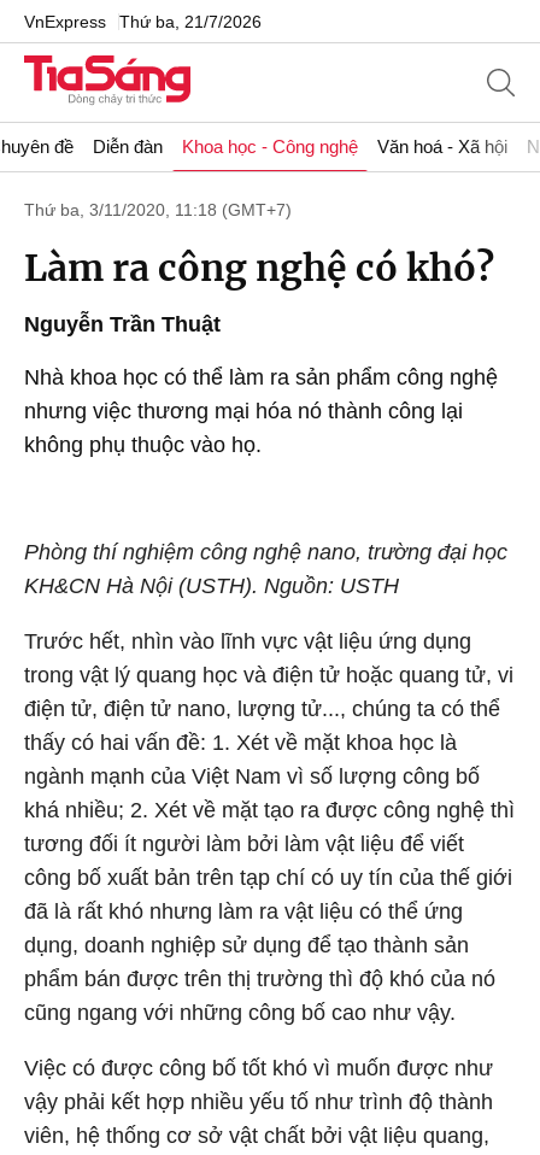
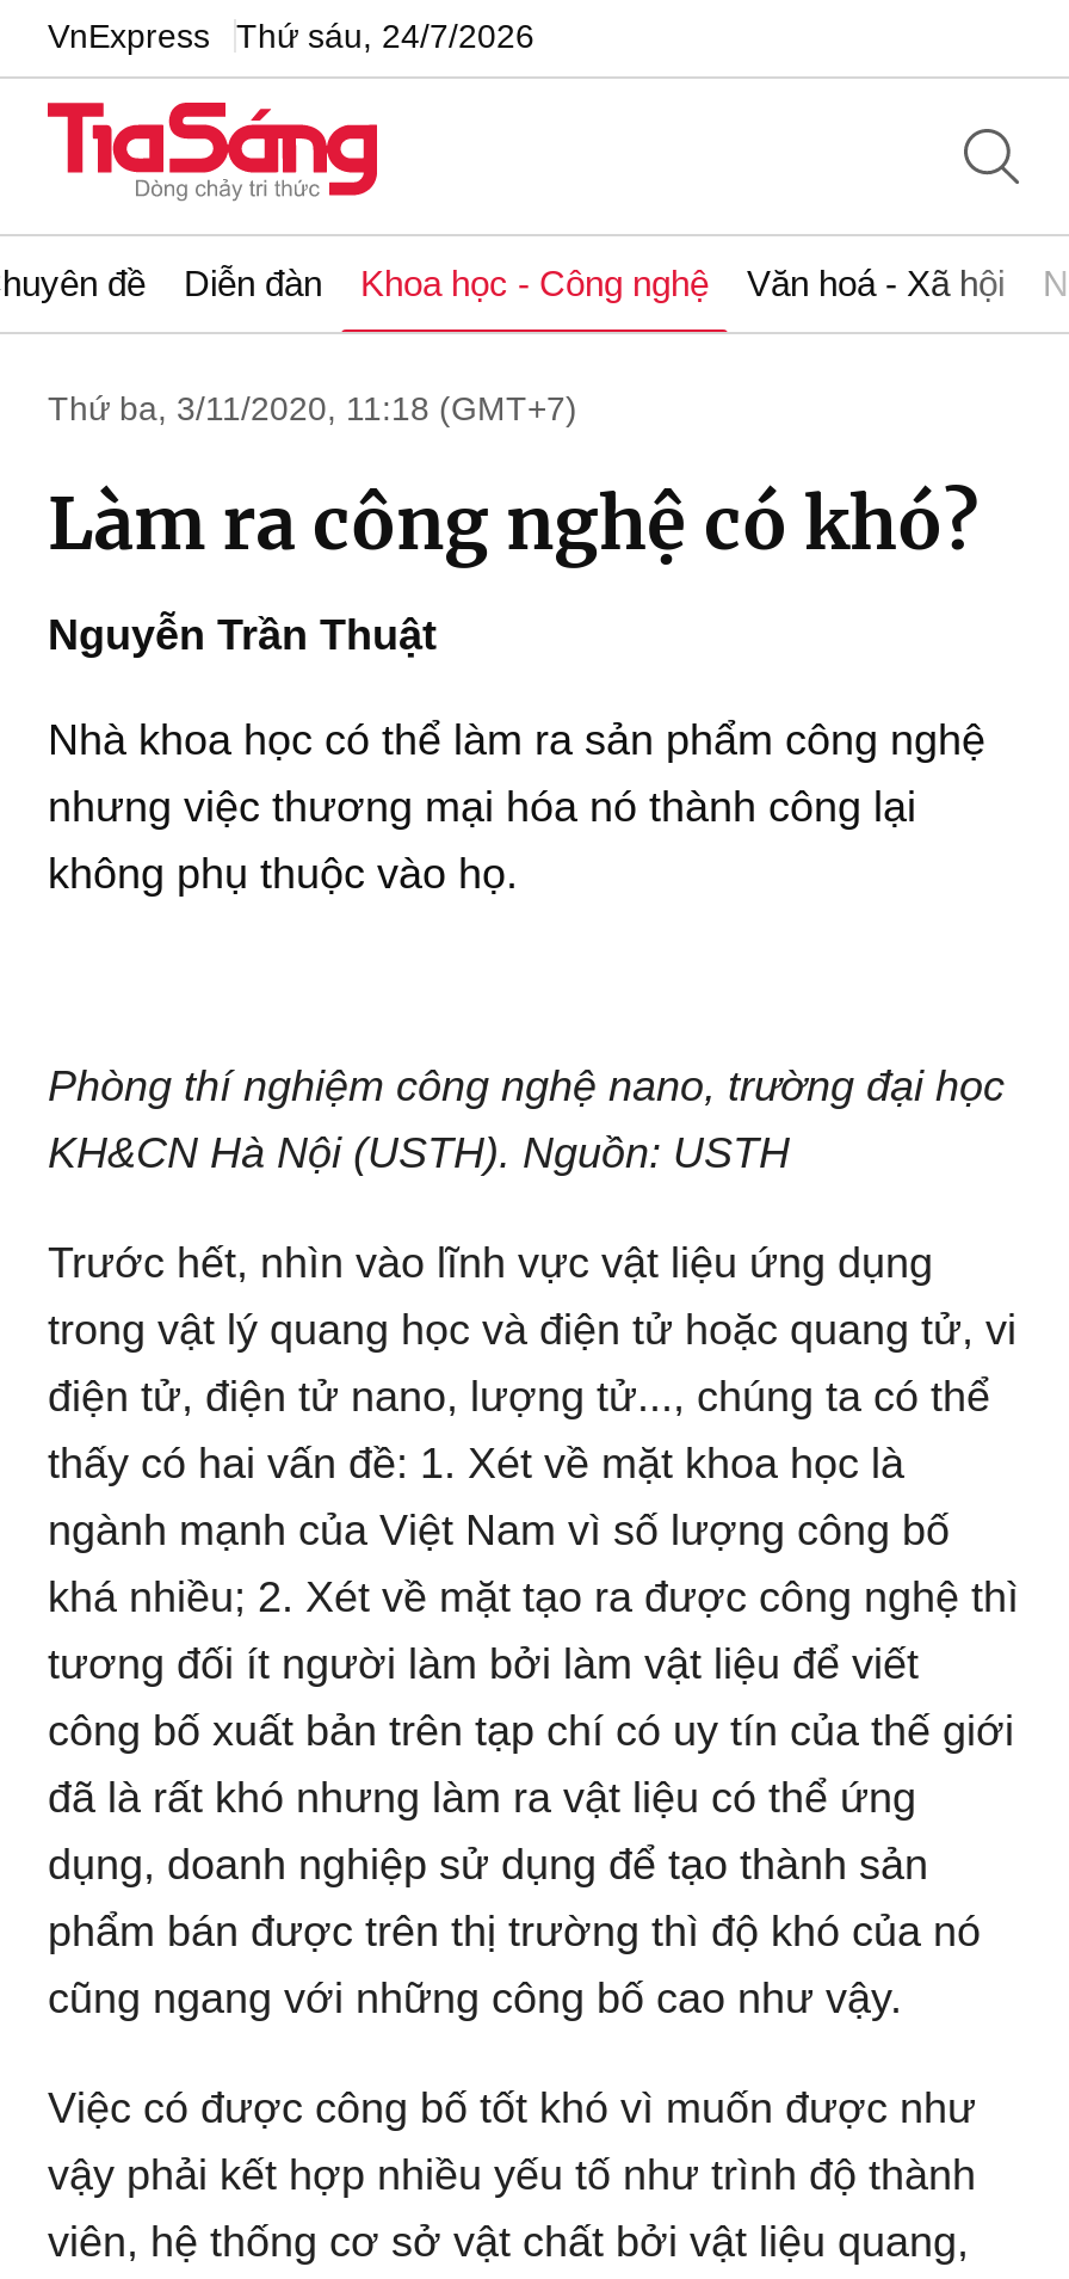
[24,11,262,31] VnExpress Thứ ba, 21/7/2026 -> [48,16,534,54] VnExpress Thứ sáu, 24/7/2026

